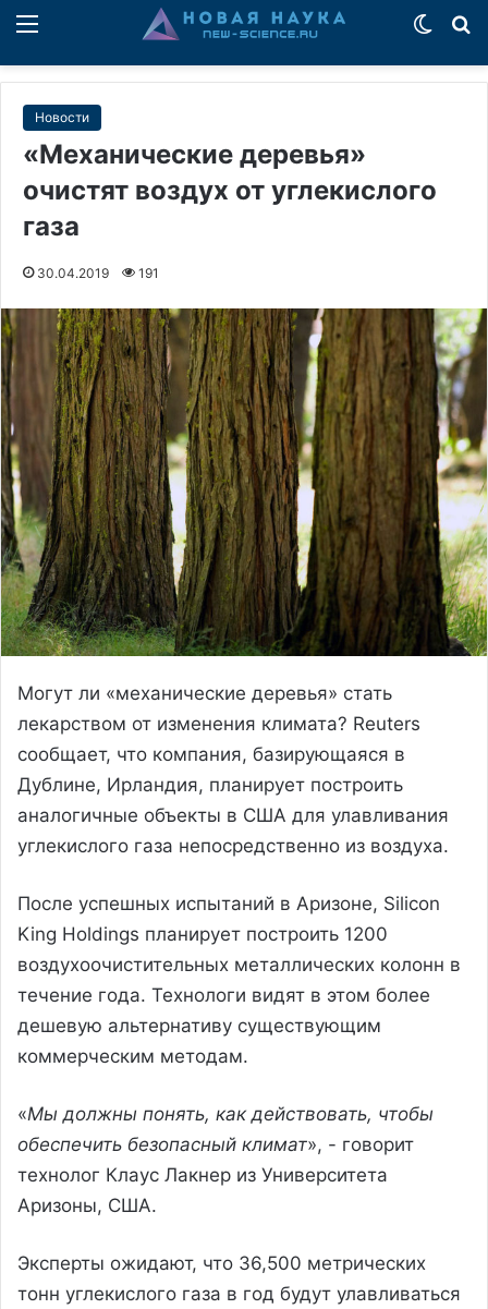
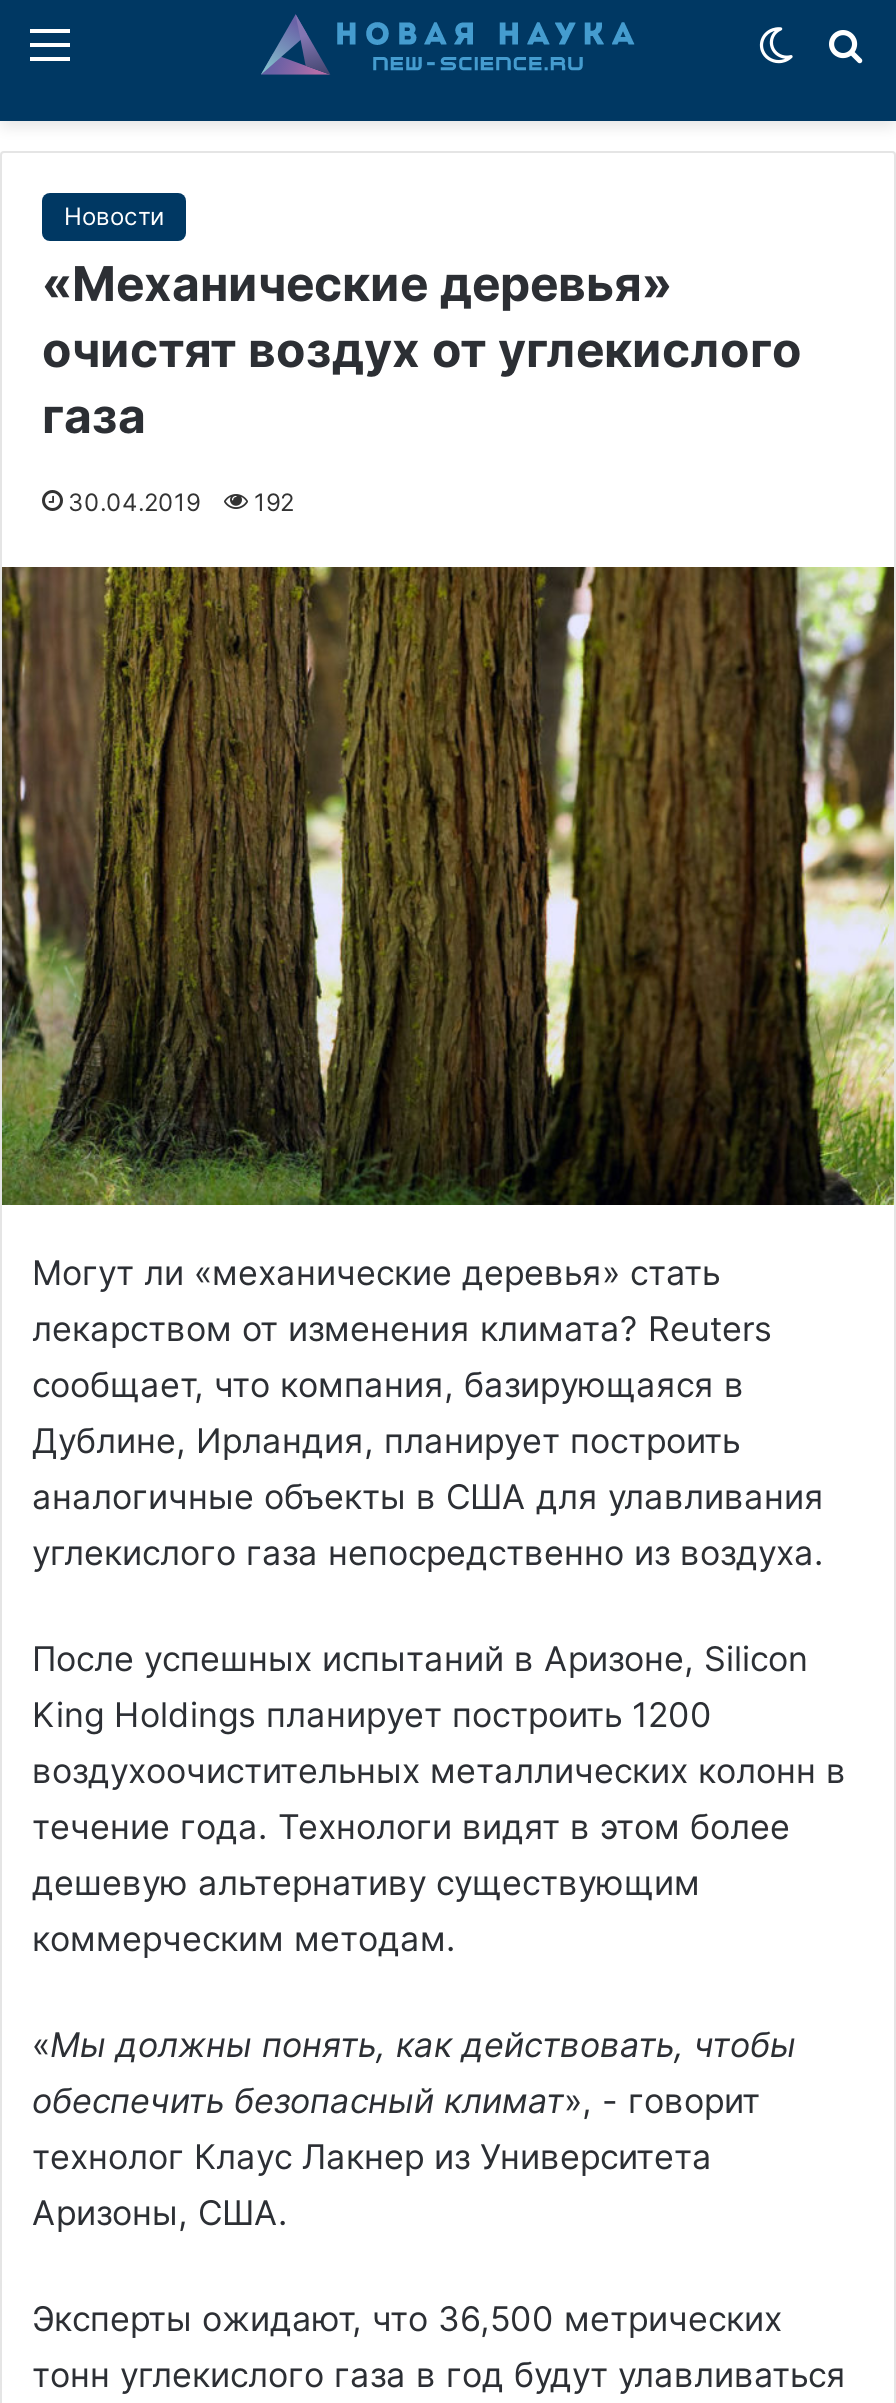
[37,265,159,281] 30.04.2019 191 -> [68,487,294,517] 30.04.2019 192

